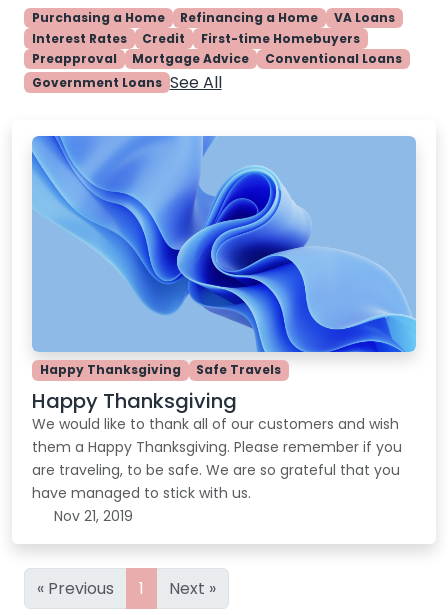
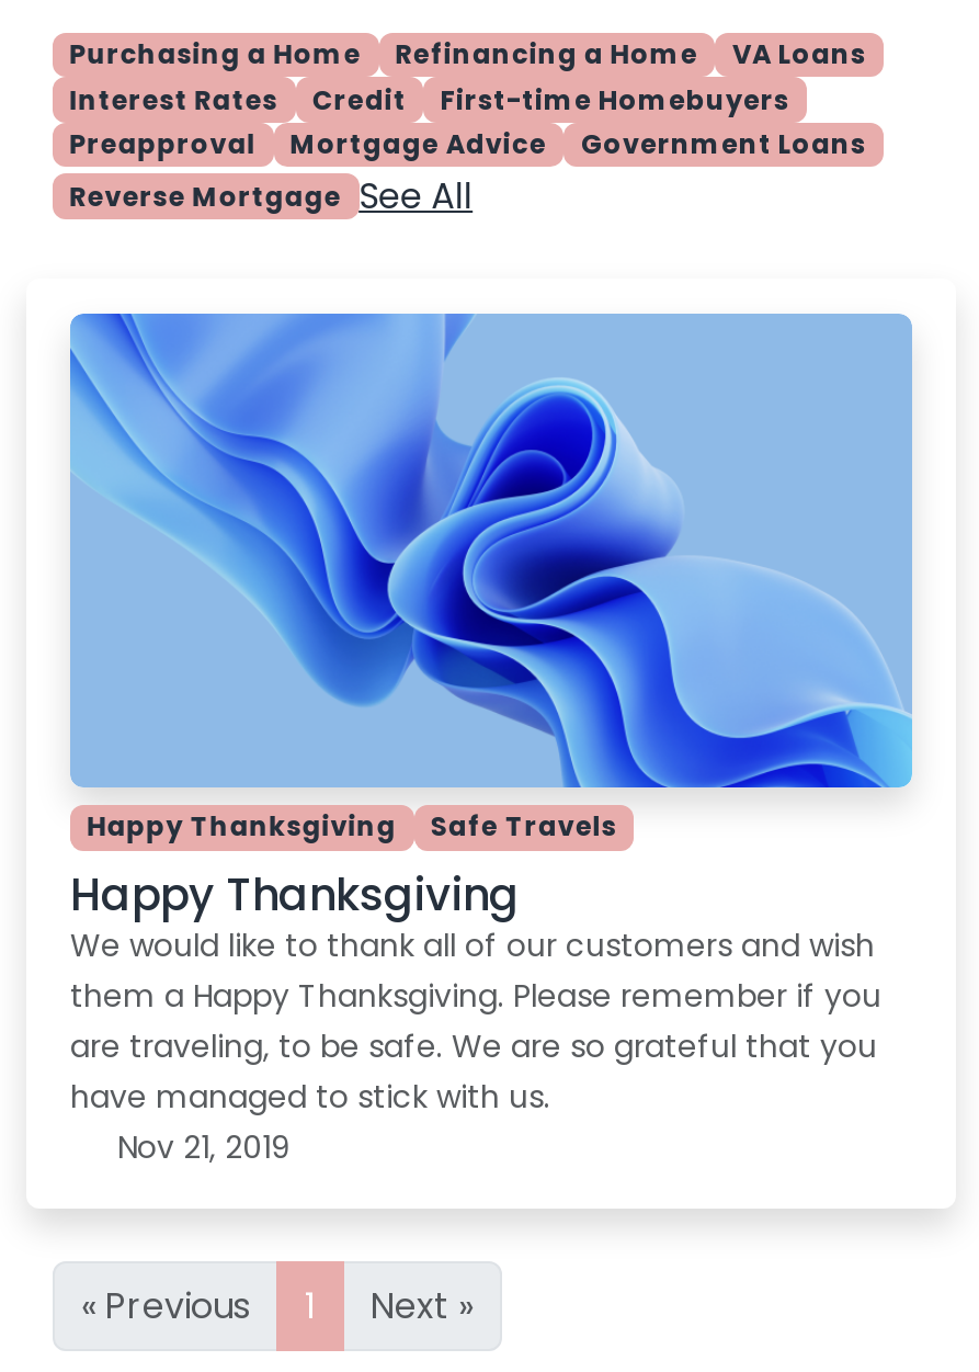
[265,50,402,67] Conventional Loans -> [581,125,866,162] Government Loans
[32,71,222,94] Government Loans See All -> [70,171,473,222] Reverse Mortgage See All

